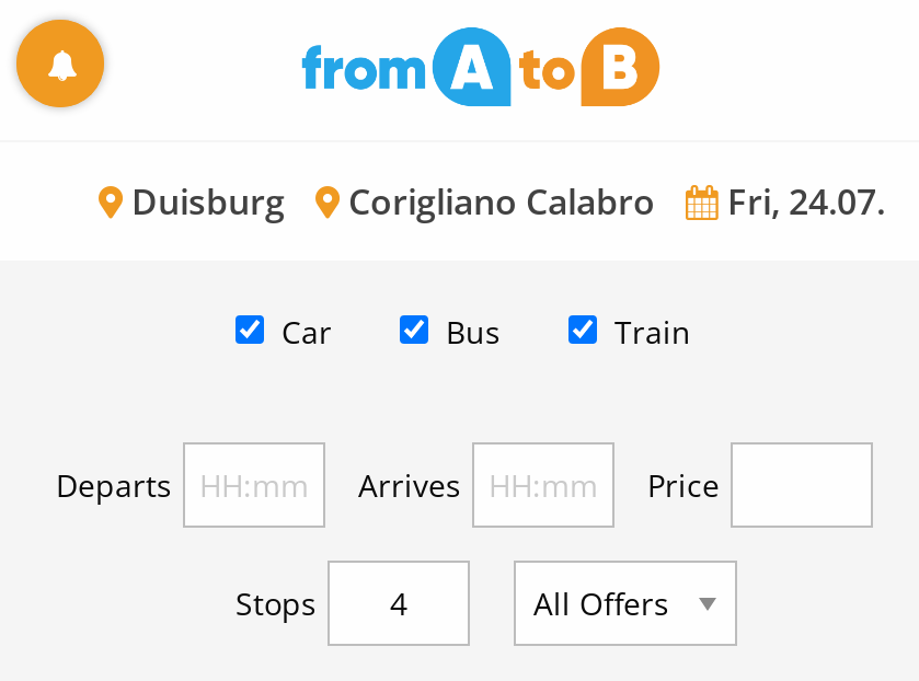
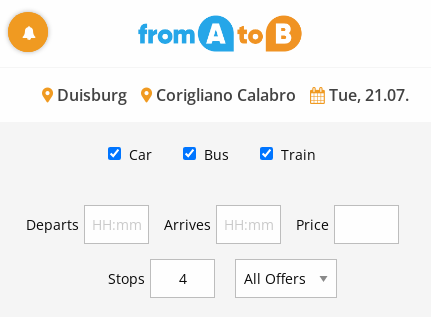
[123,176,885,224] Duisburg Corigliano Calabro Fri, 24.07. -> [52,83,408,105] Duisburg Corigliano Calabro Tue, 21.07.

